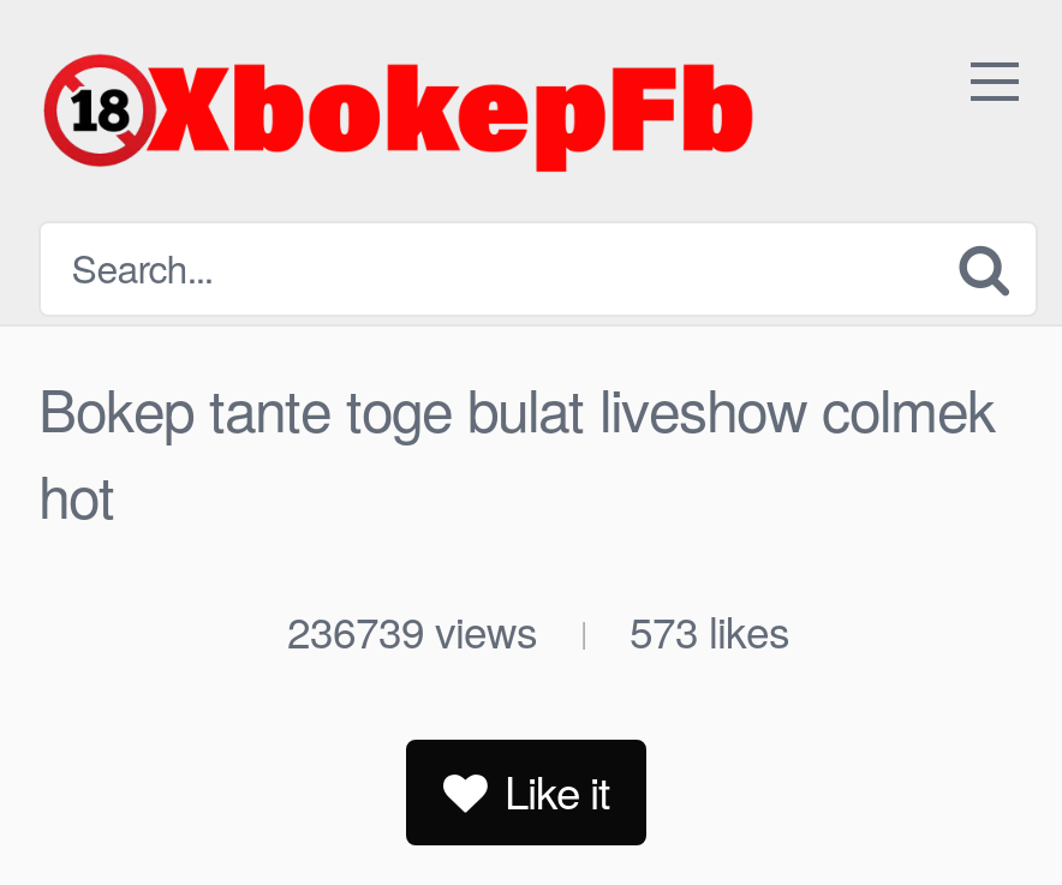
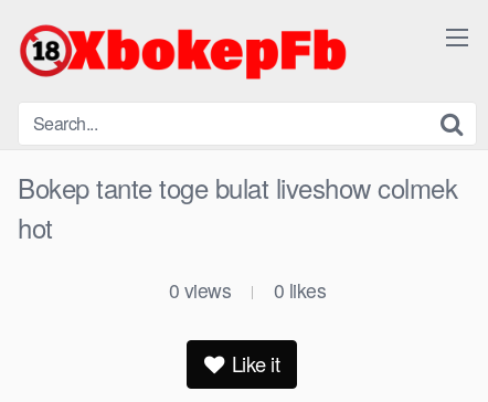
[287,600,537,660] 236739 views -> [169,276,231,304] 0 views
[630,600,789,660] 573 likes -> [274,276,326,304] 0 likes

